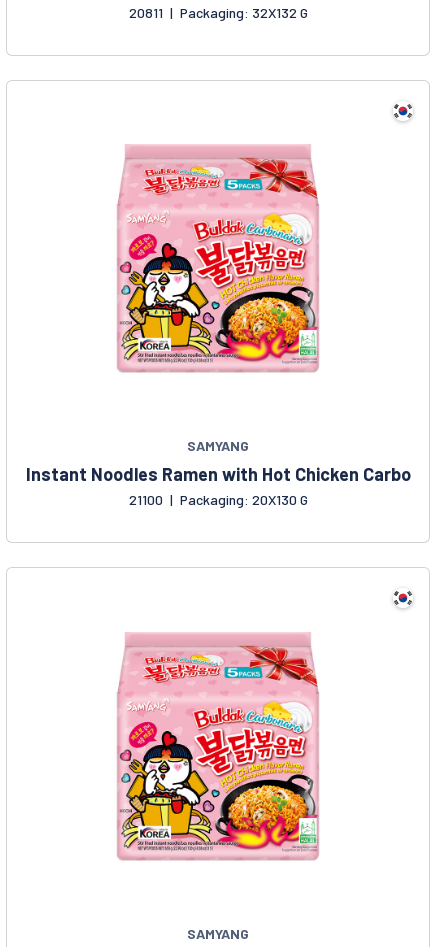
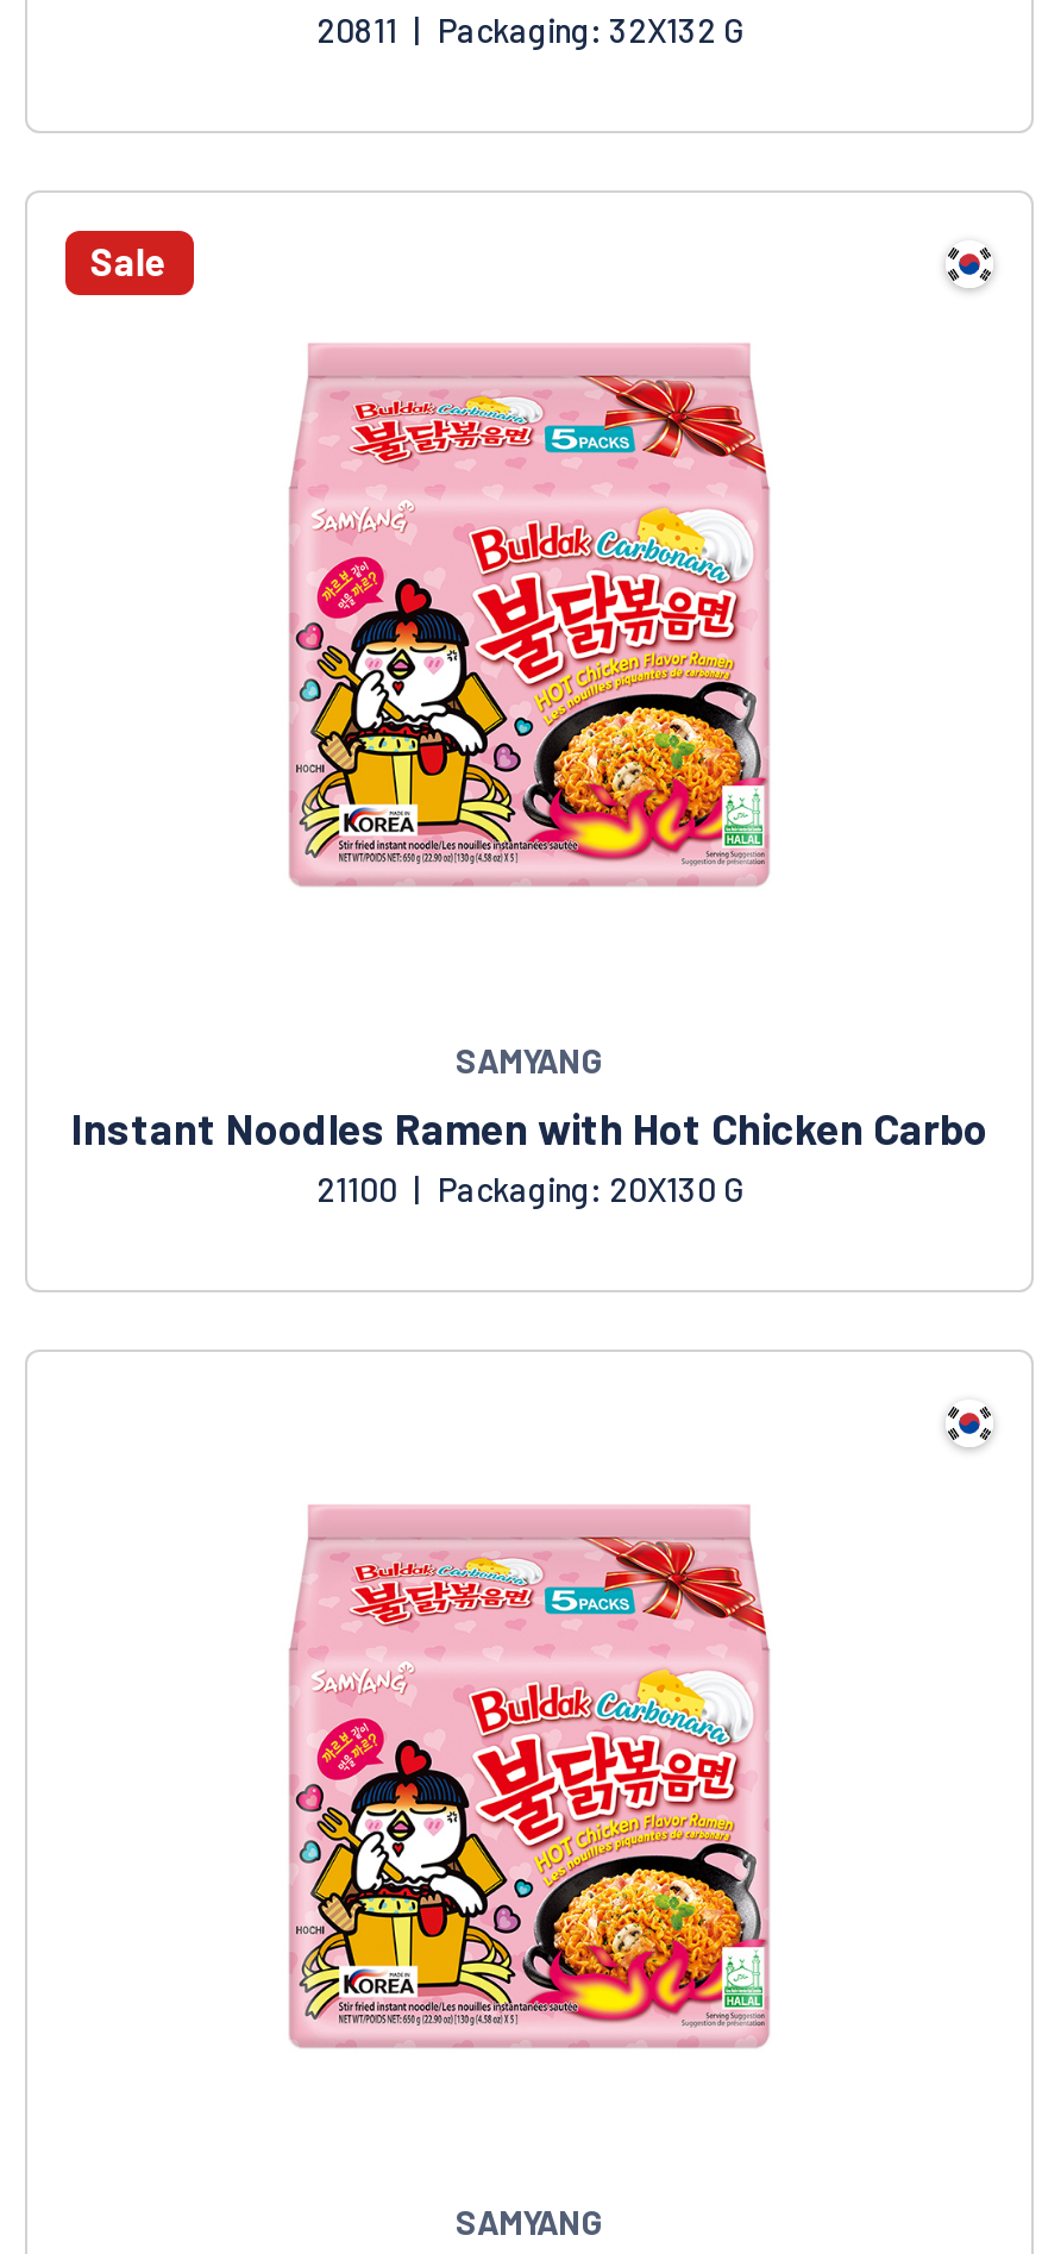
none -> [90,239,169,284] Sale

